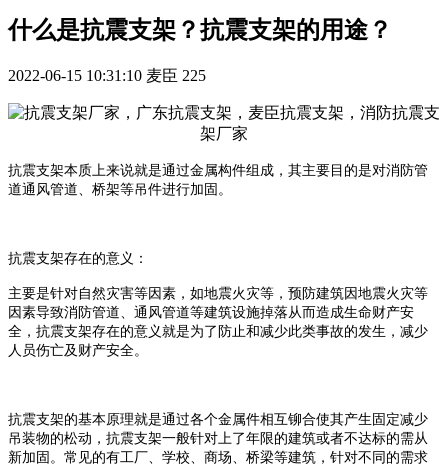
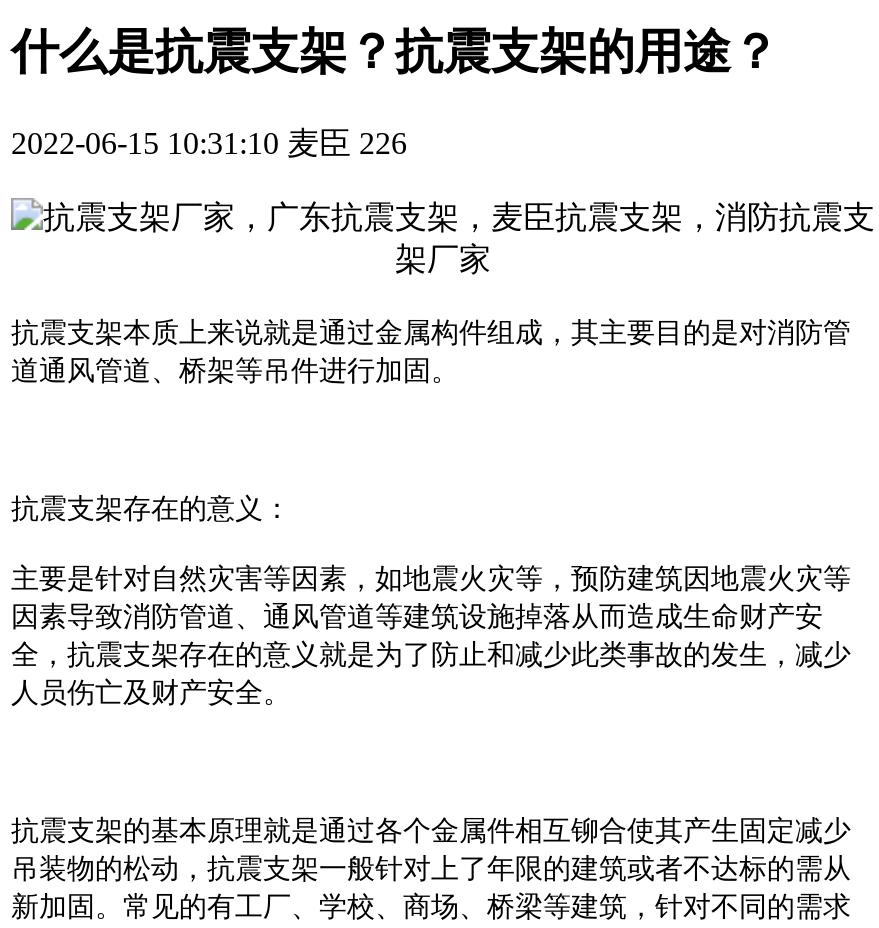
[8,67,206,84] 2022-06-15 10:31:10 麦臣 225 -> [11,126,407,160] 2022-06-15 10:31:10 麦臣 226

